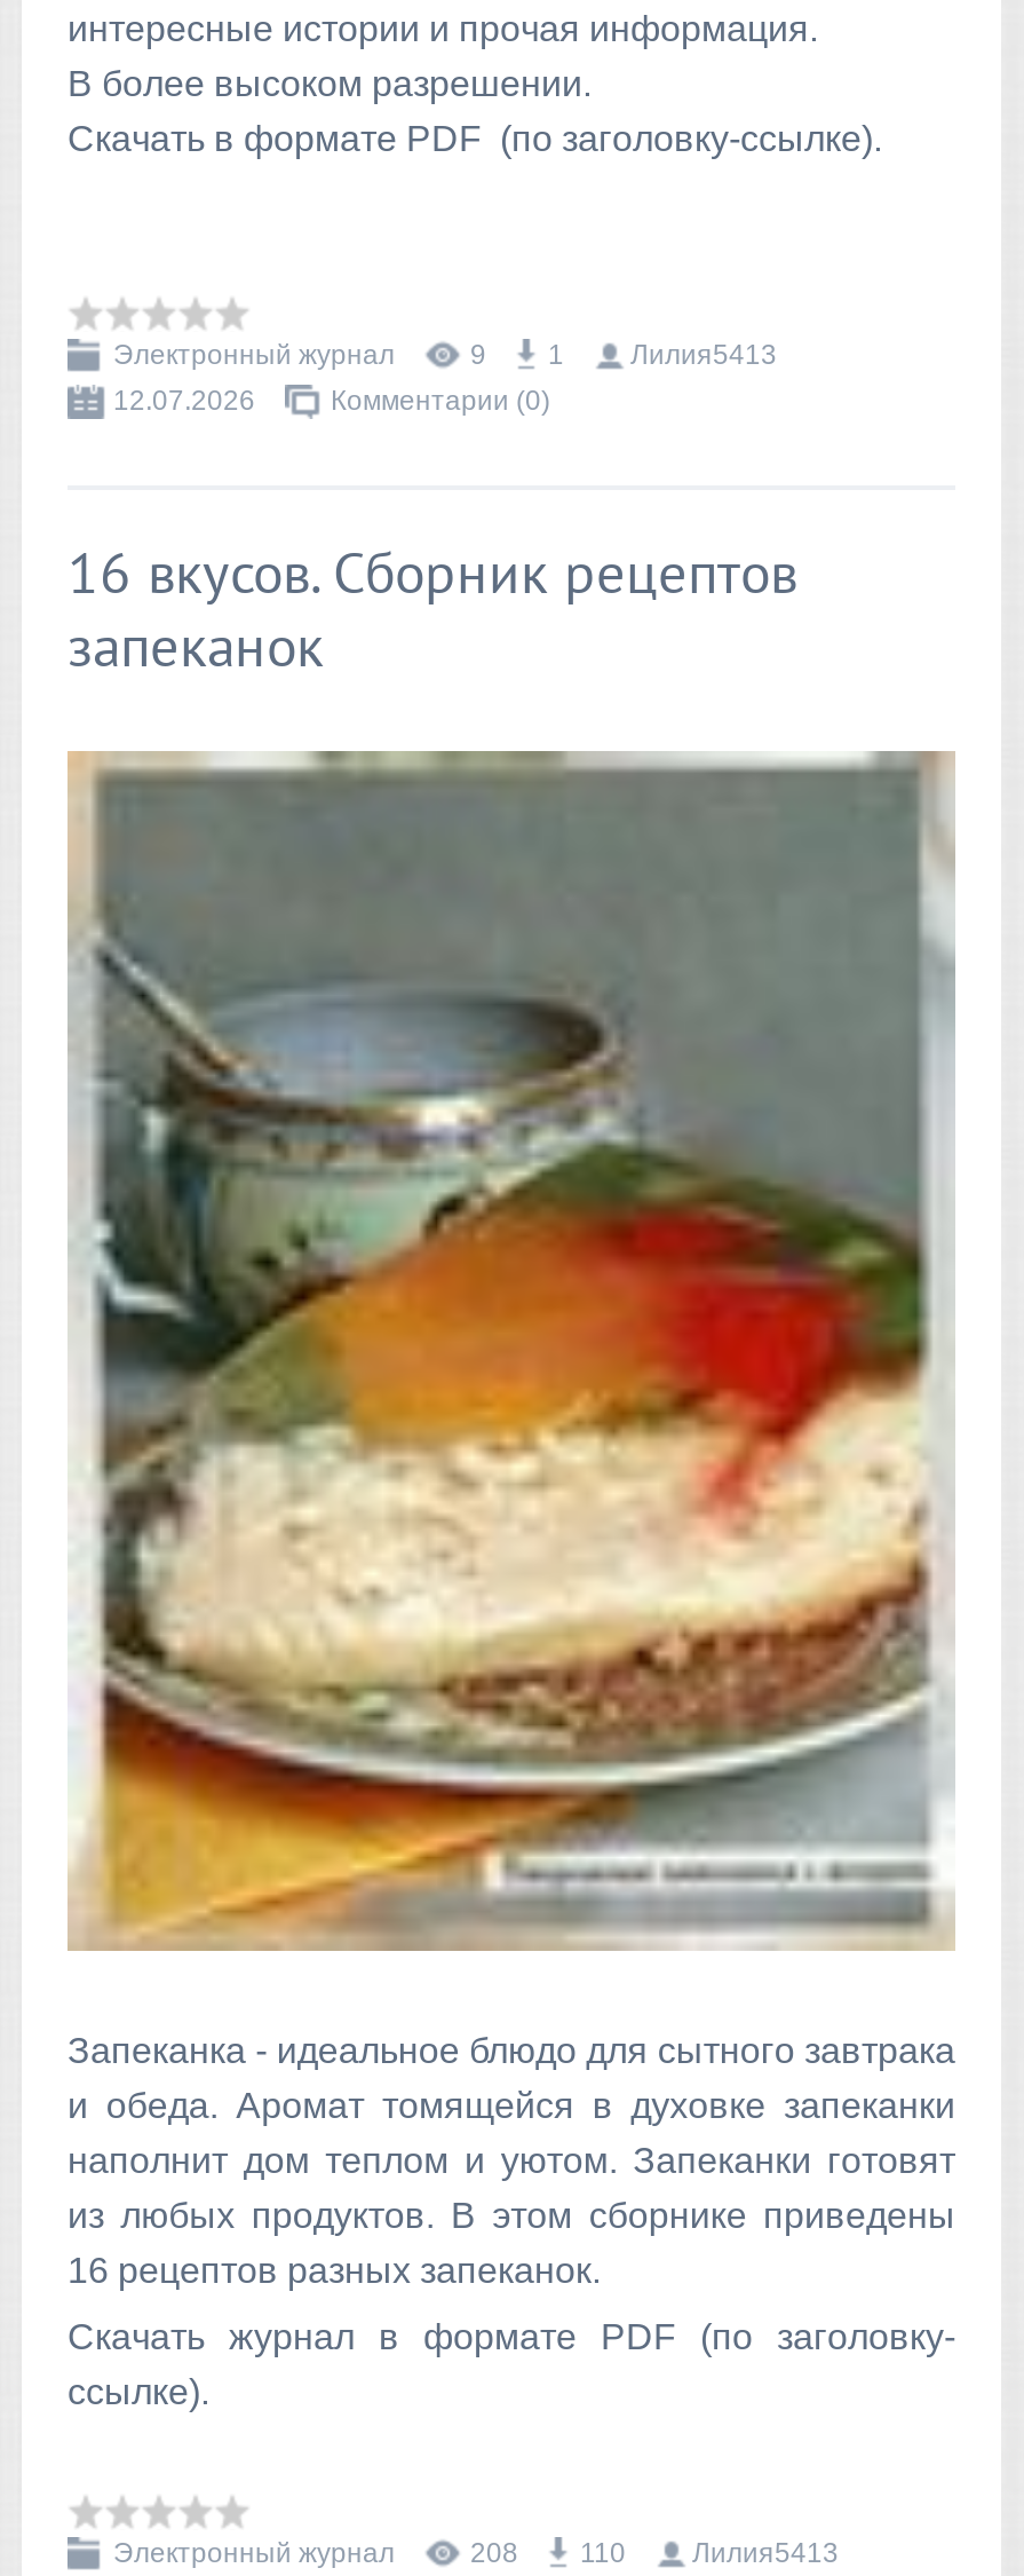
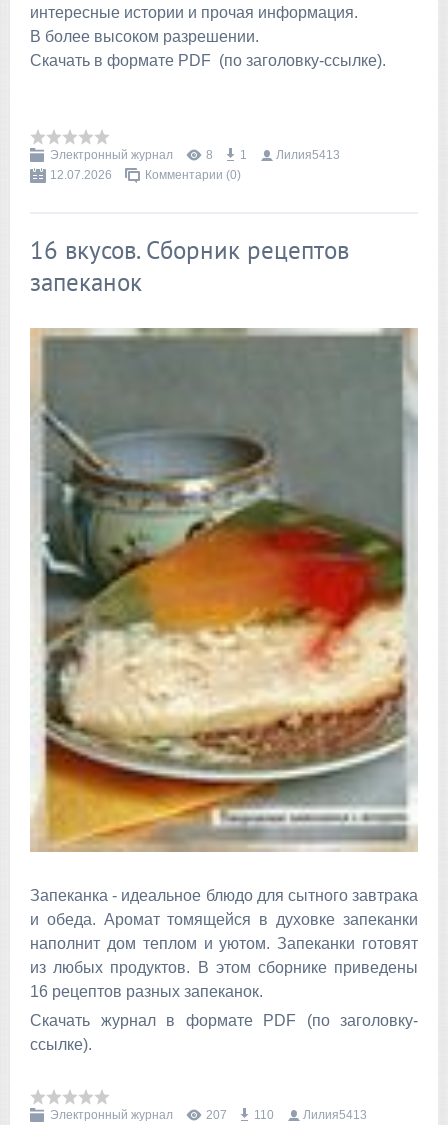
[470,339,564,371] 9 1 -> [206,148,247,162] 8 1
[470,2537,626,2569] 208 110 -> [206,1108,274,1122] 207 110

